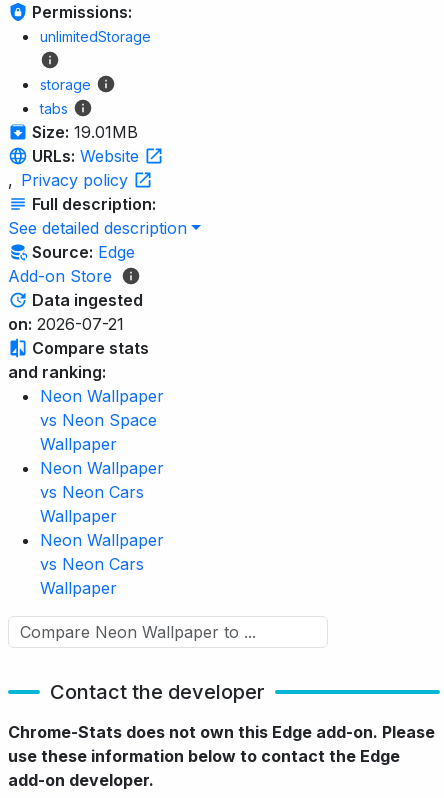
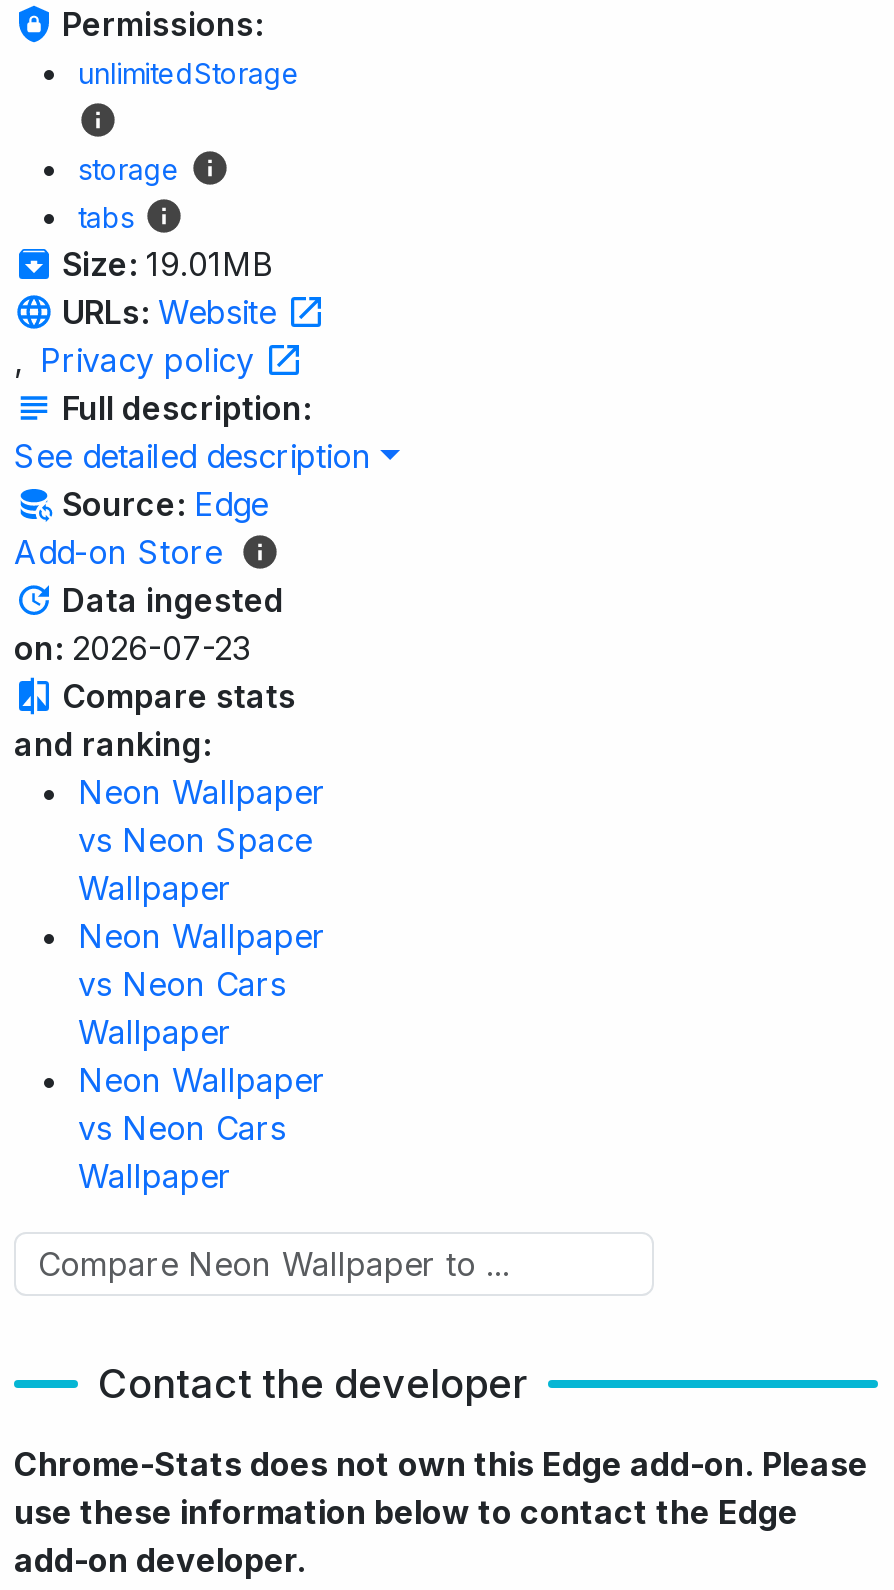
[8,314,124,334] on: 2026-07-21 -> [14,628,250,668] on: 2026-07-23

